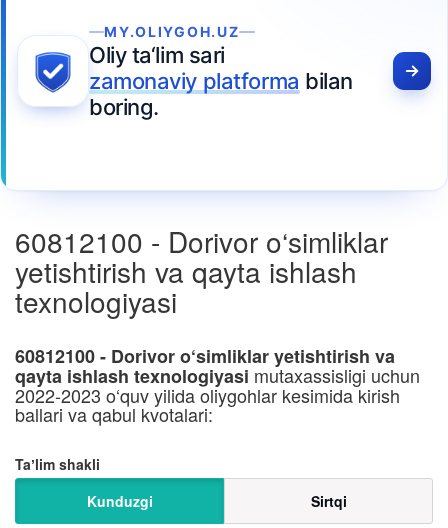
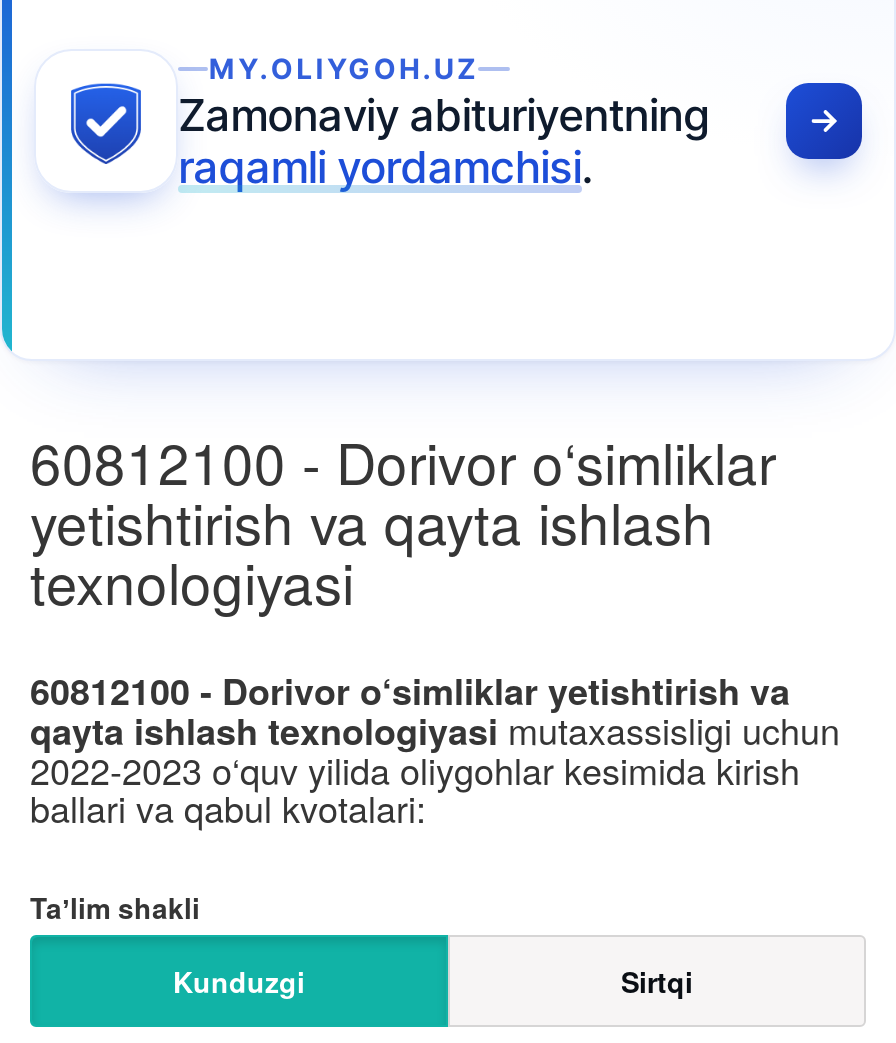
[89,42,353,120] Oliy ta‘lim sari | zamonaviy platforma bilan | boring. -> [178,89,710,193] Zamonaviy abituriyentning | raqamli yordamchisi.

